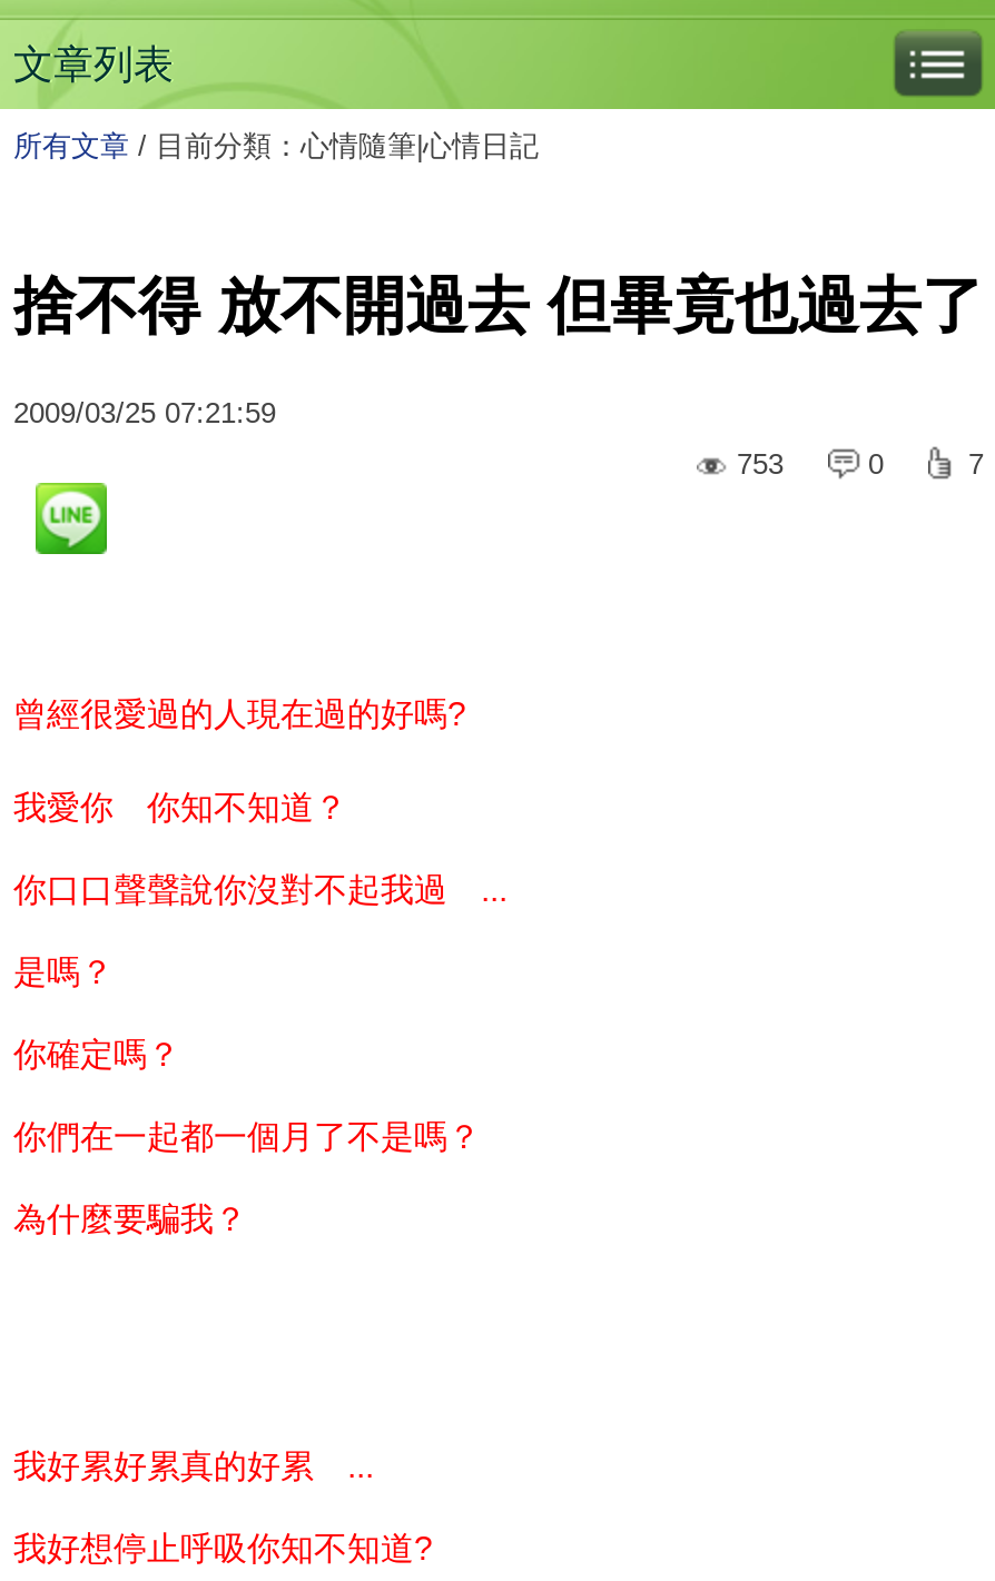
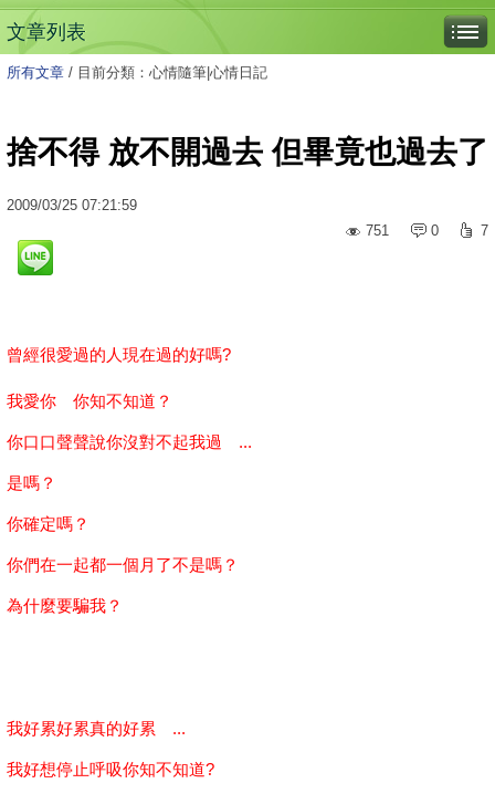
[737,447,784,481] 753 -> [366,222,389,239] 751

